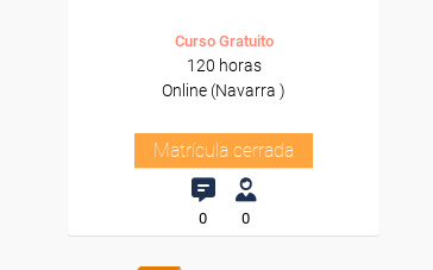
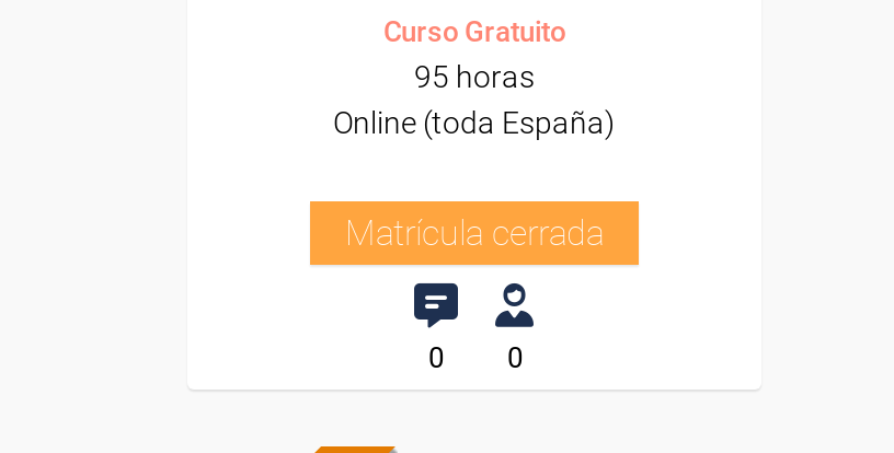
[186,56,261,75] 120 horas -> [414,59,535,94] 95 horas
[162,81,285,100] Online (Navarra ) -> [333,105,616,140] Online (toda España)

